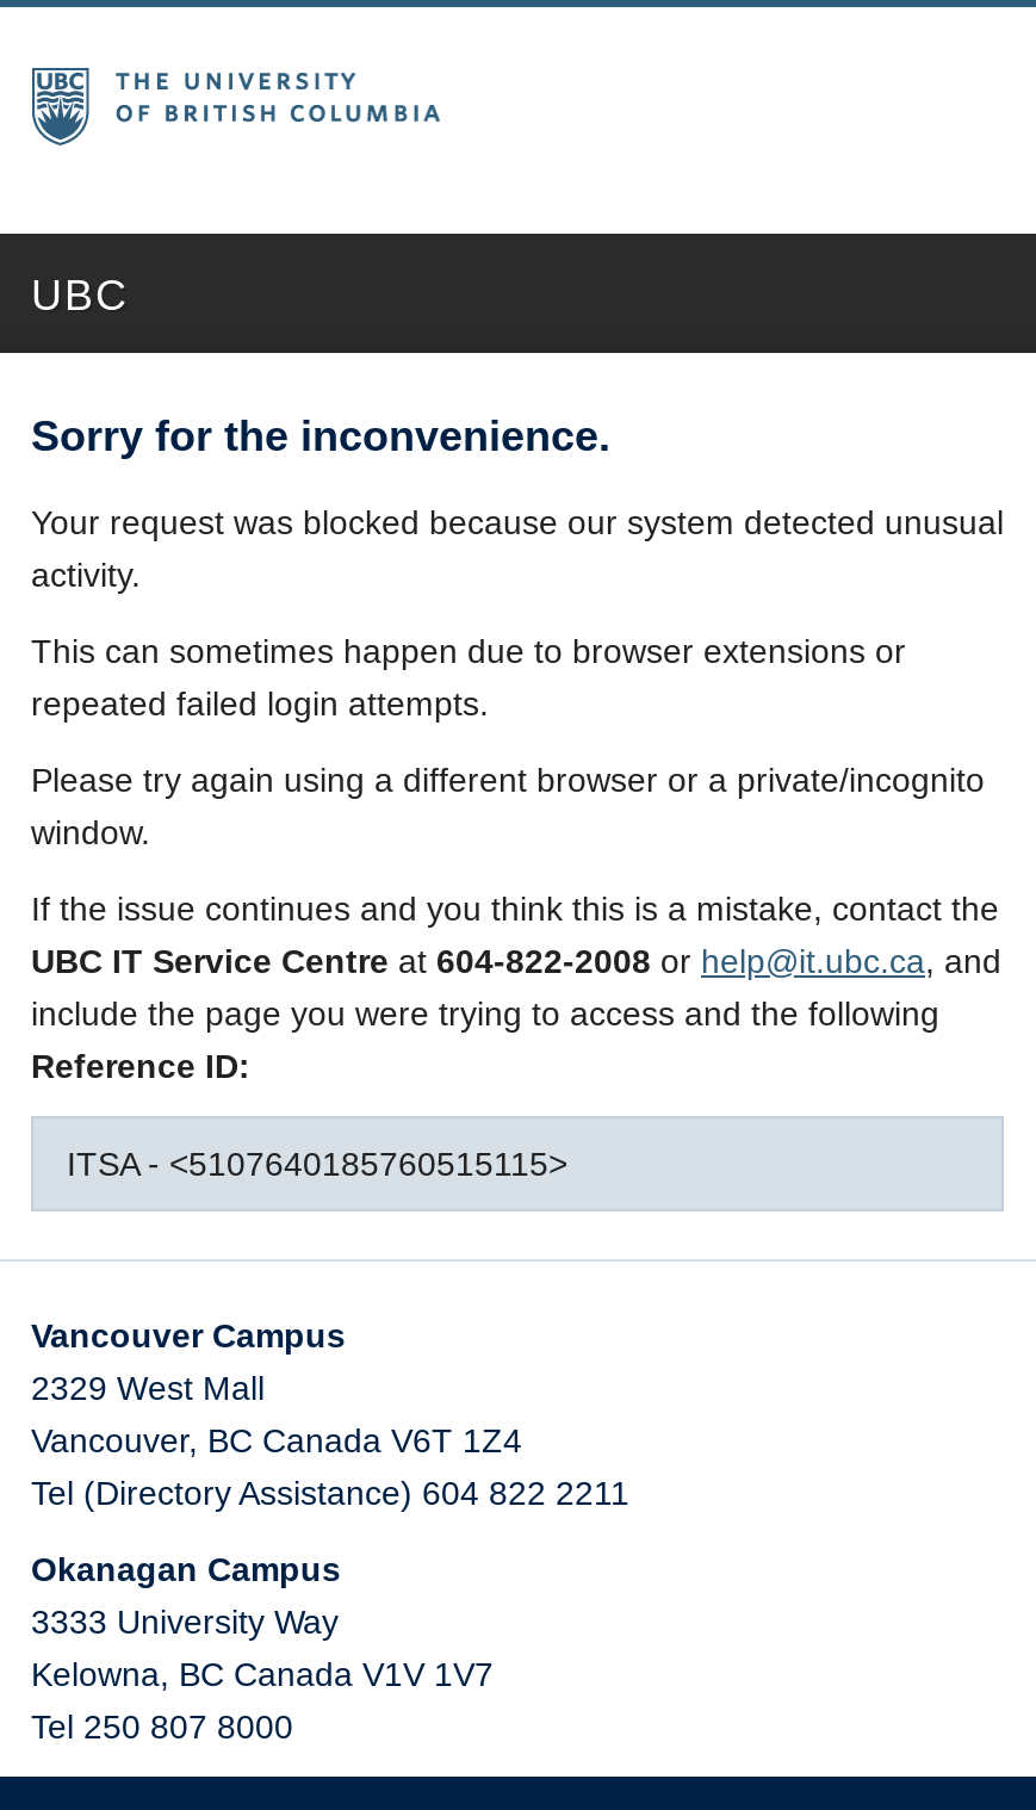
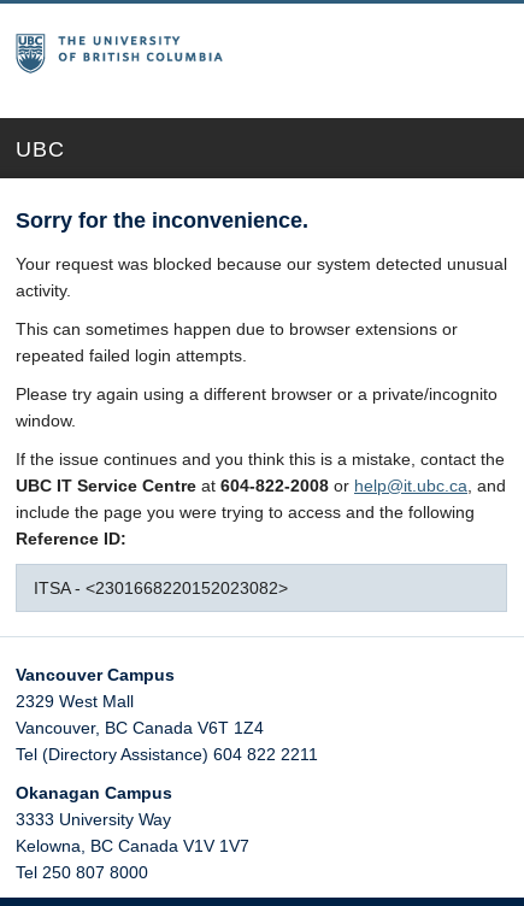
[67,1145,567,1183] ITSA - <5107640185760515115> -> [34,578,288,598] ITSA - <2301668220152023082>

